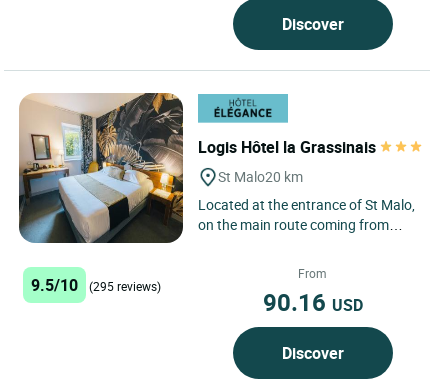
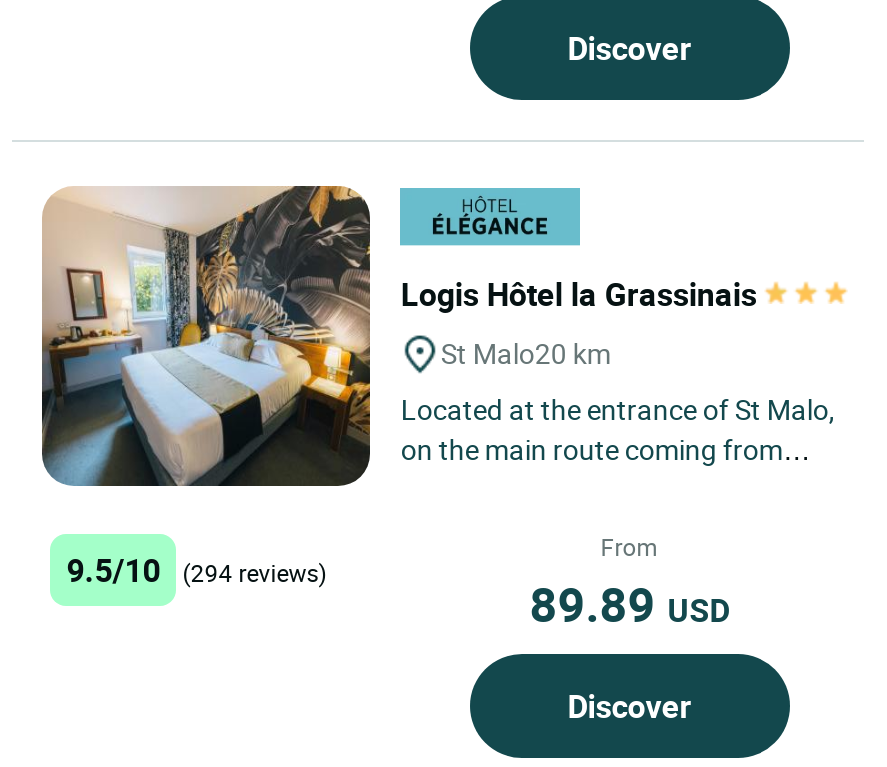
[31,274,161,296] 9.5/10 (295 reviews) -> [66,548,326,592] 9.5/10 (294 reviews)
[263,286,363,318] 90.16 USD -> [529,572,729,636] 89.89 USD

